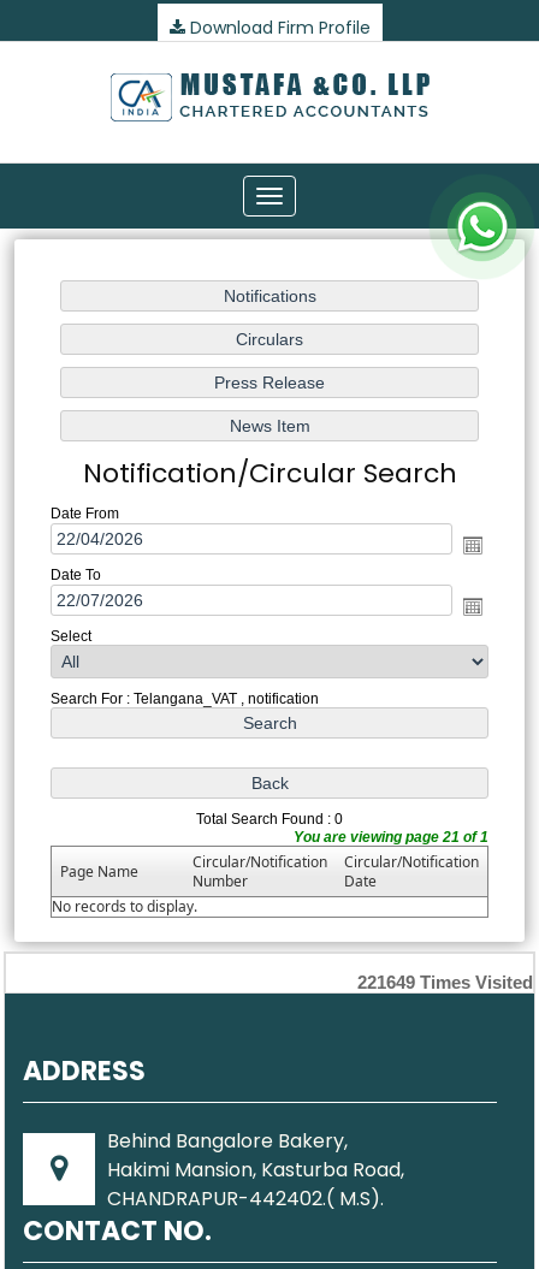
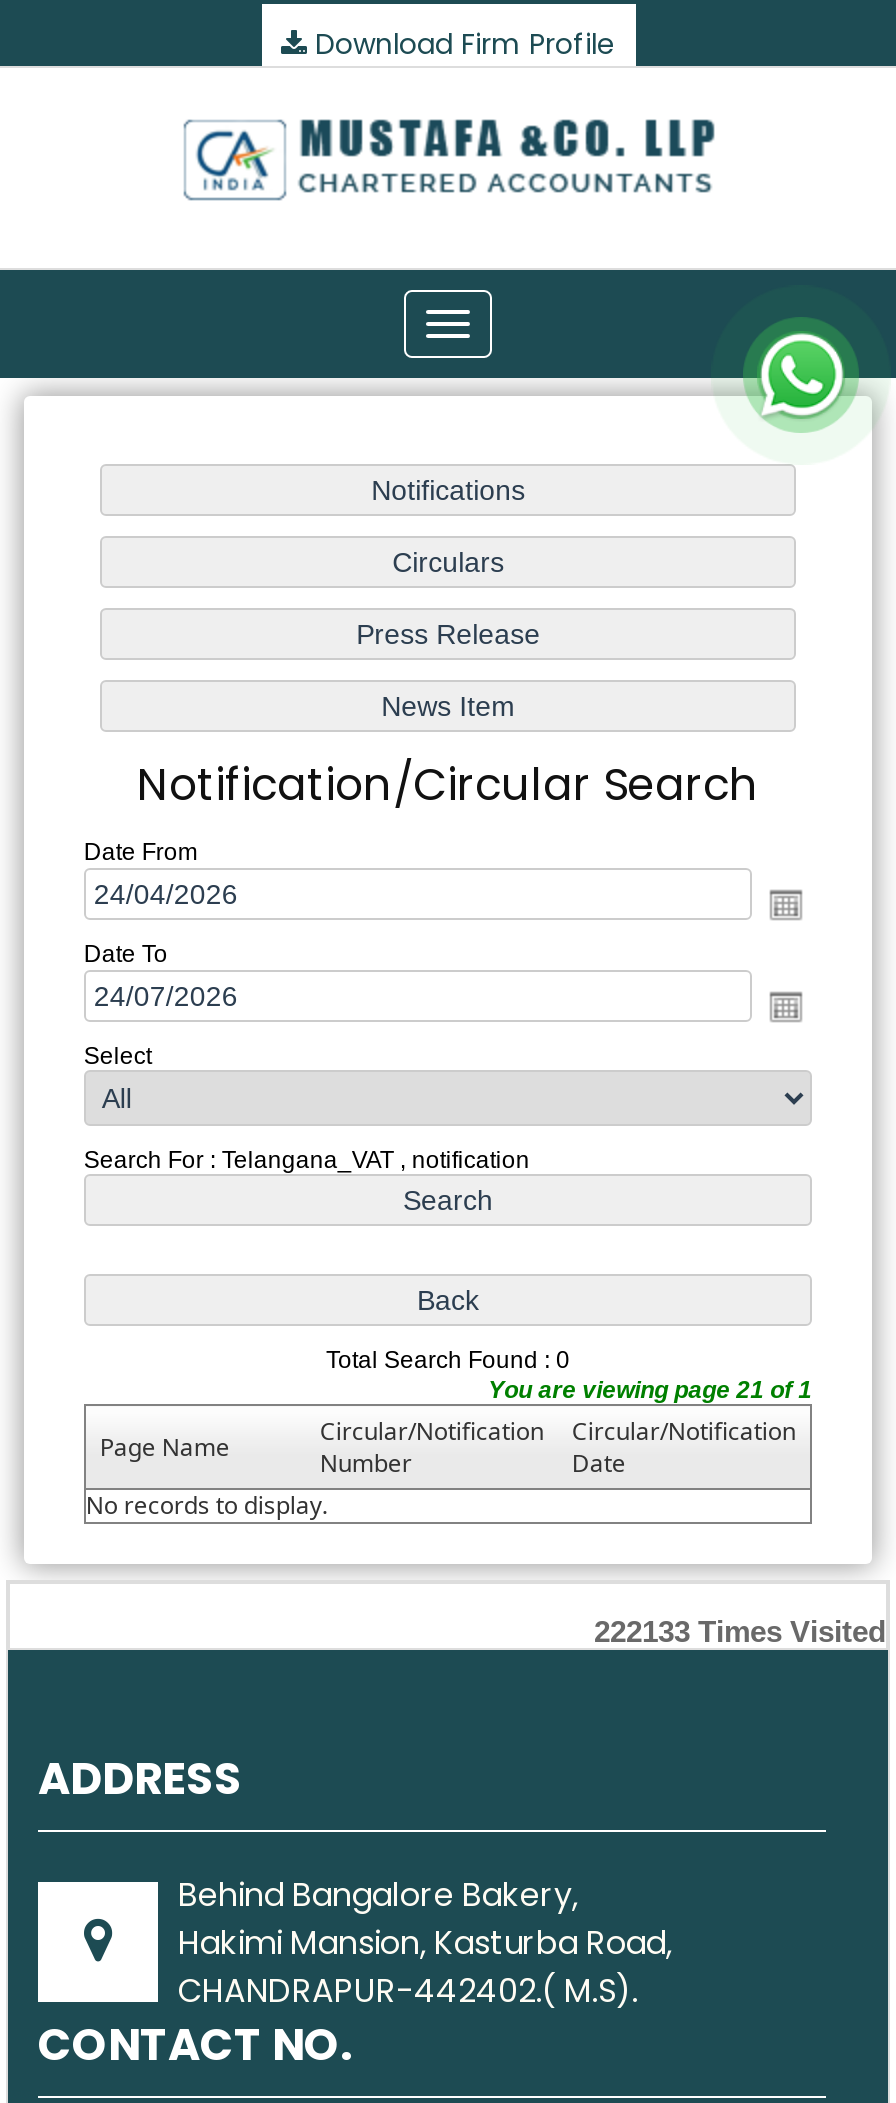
[357,972,533,992] 221649 Times Visited -> [594,1614,886,1648] 222133 Times Visited

